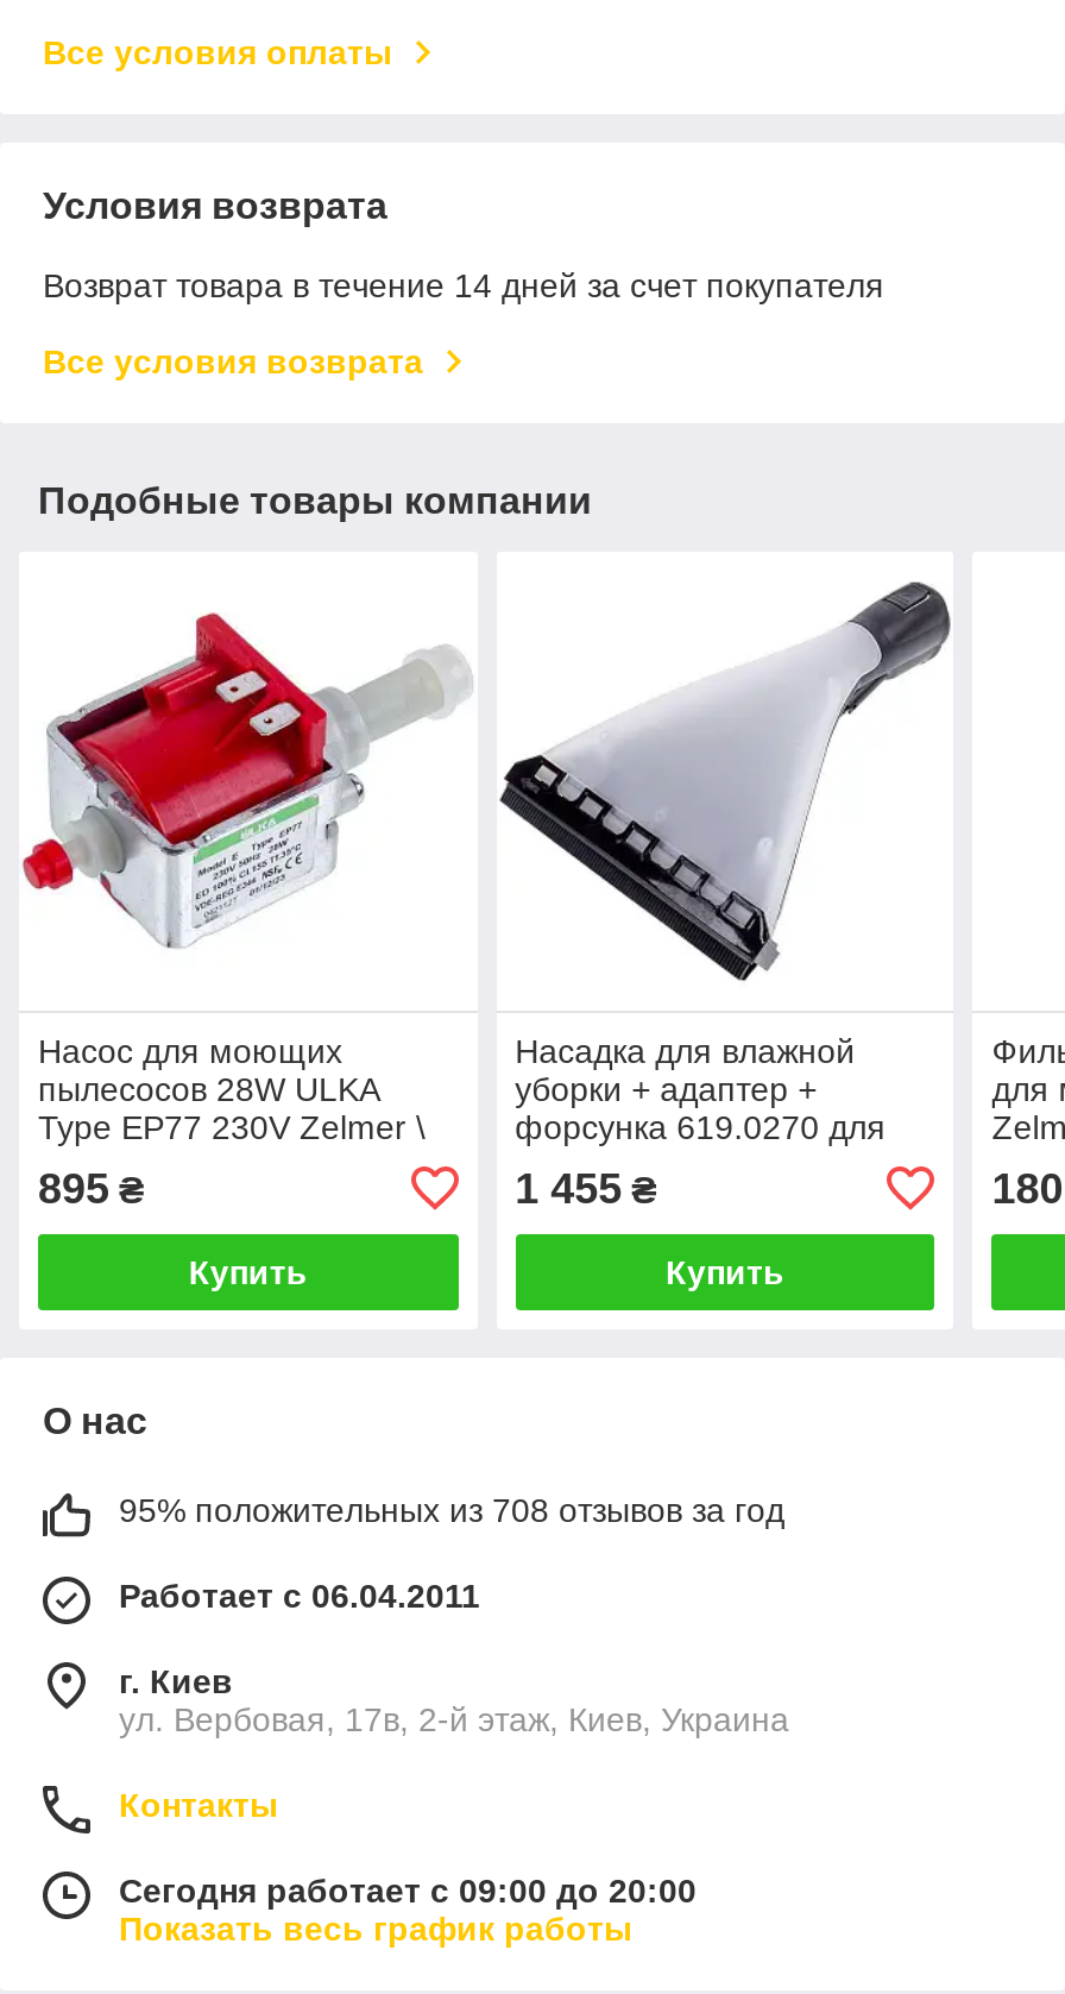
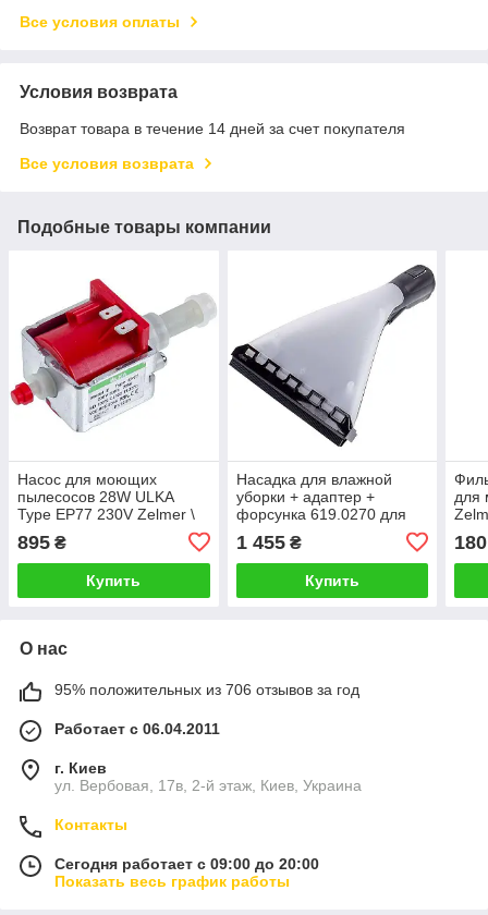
[119,1490,784,1528] 95% положительных из 708 отзывов за год -> [54,680,359,698] 95% положительных из 706 отзывов за год

